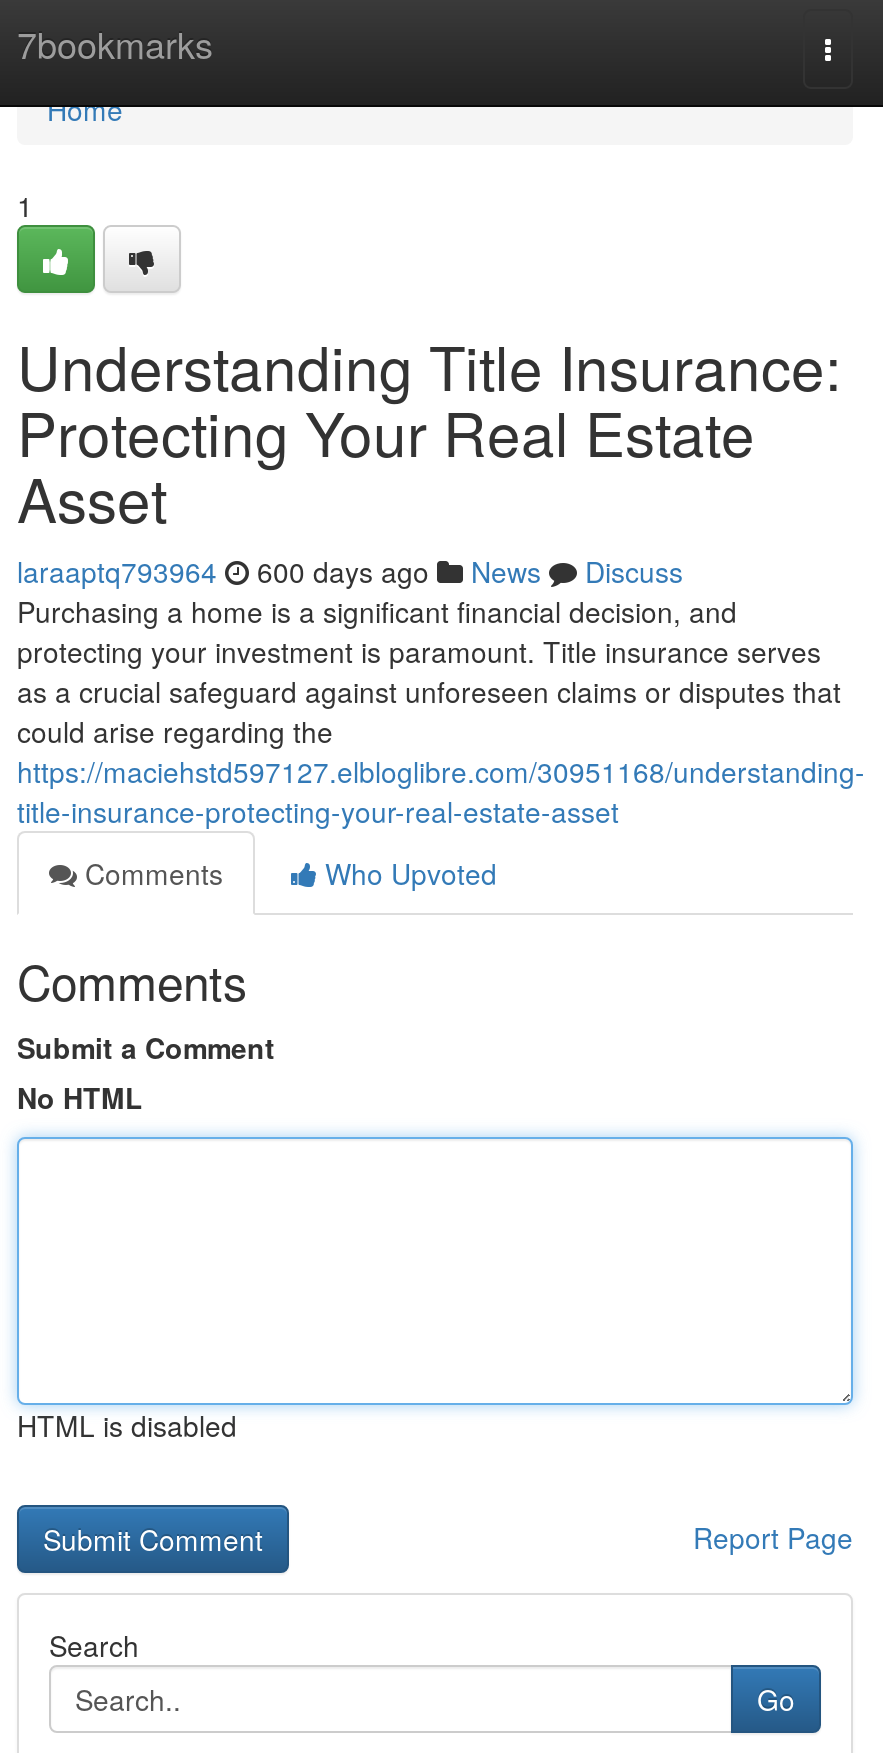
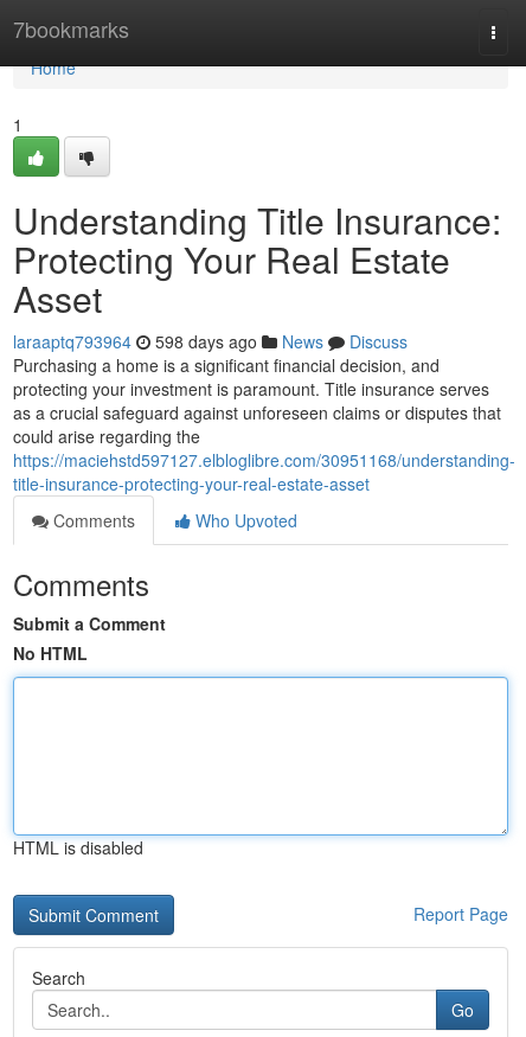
[17,551,683,591] laraaptq793964 600 days ago News Discuss -> [13,329,408,353] laraaptq793964 598 days ago News Discuss

